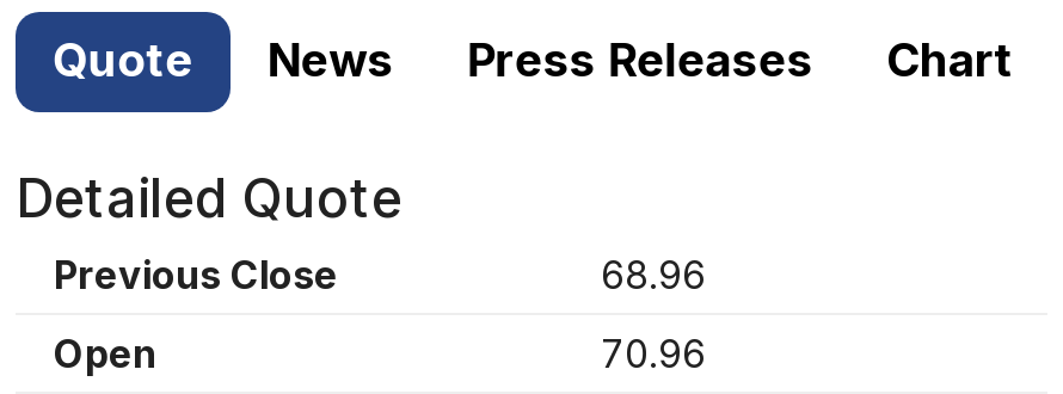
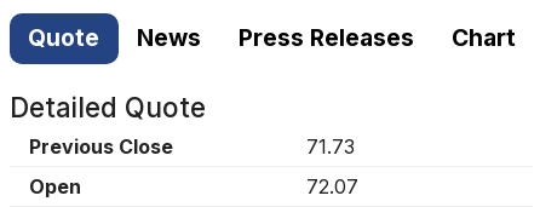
[601,251,706,298] 68.96 -> [306,134,355,159] 71.73
[601,330,706,377] 70.96 -> [306,174,358,199] 72.07

